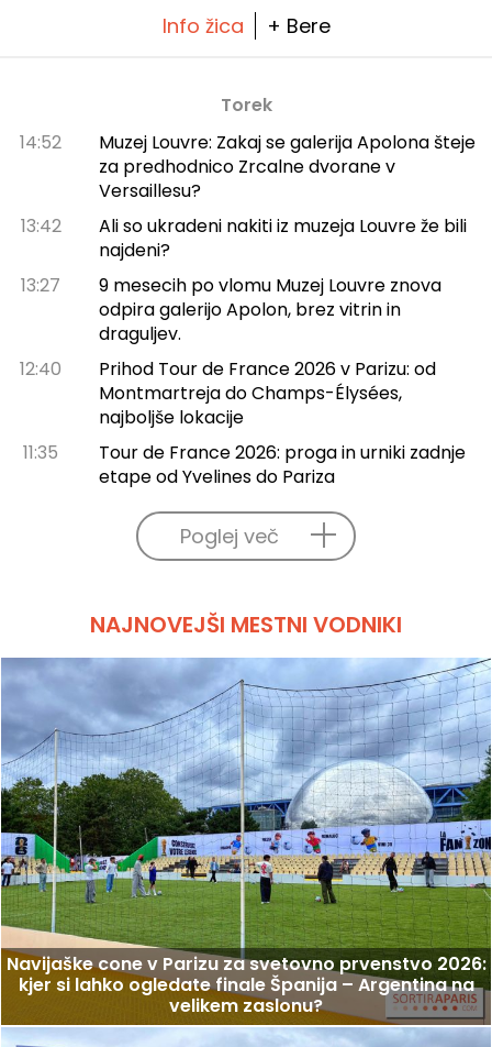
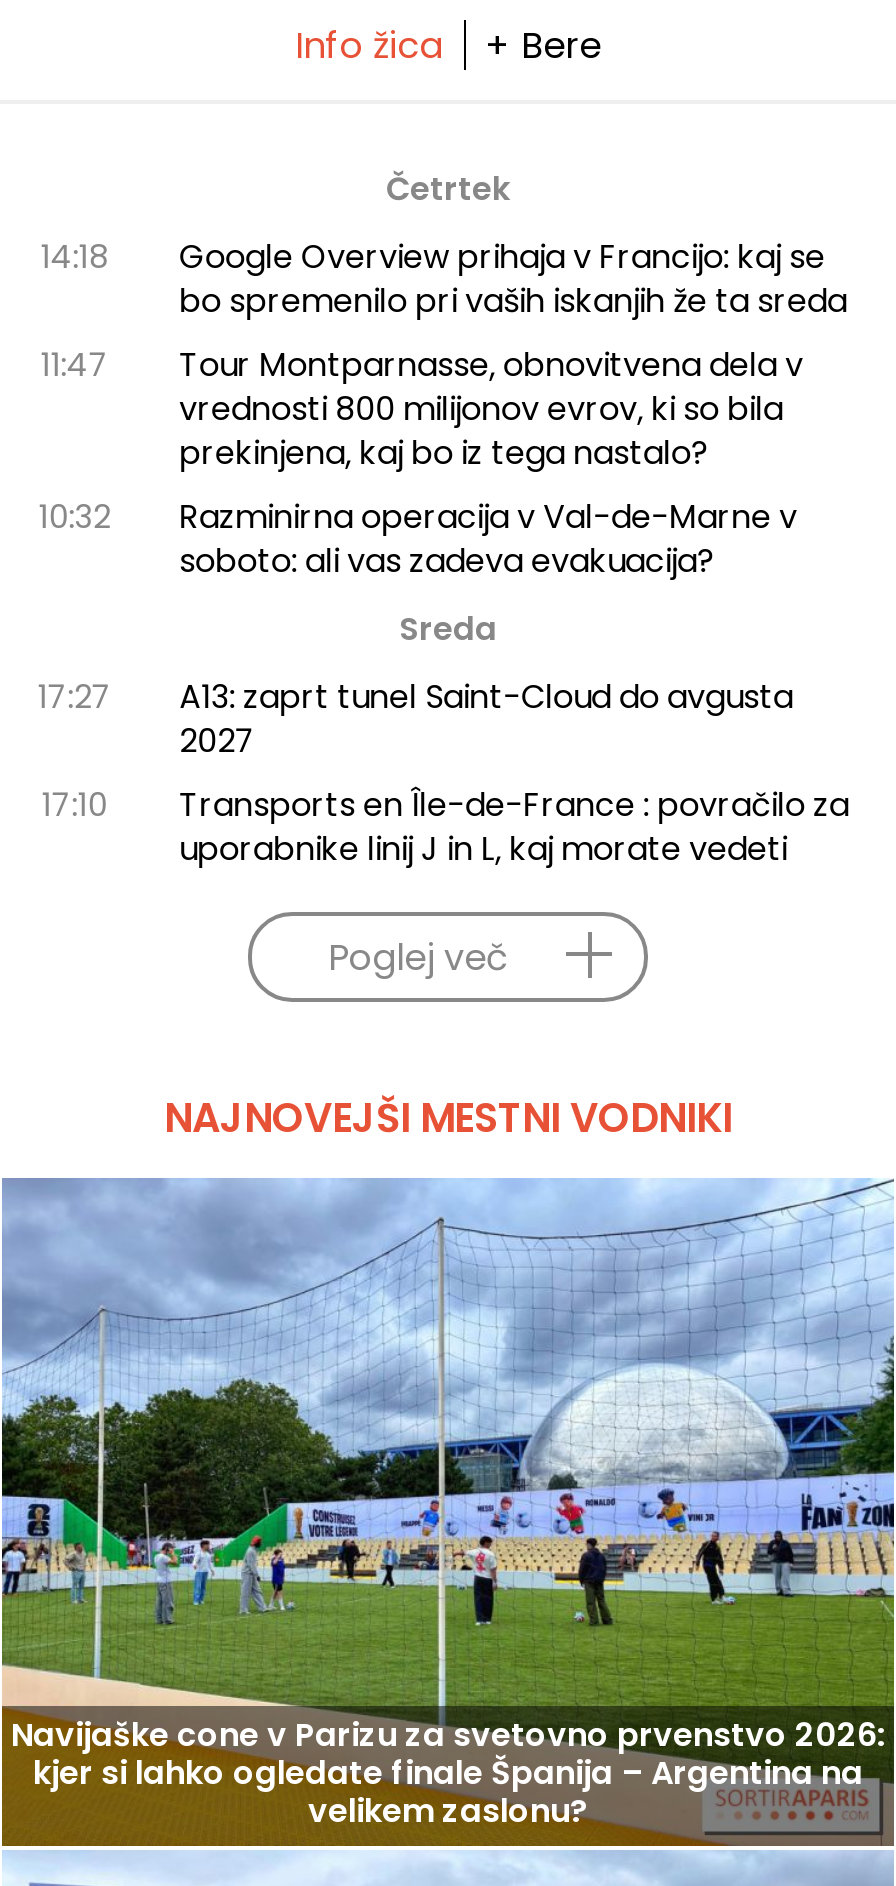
[20,92,475,489] Torek | 14:52 | Muzej Louvre: Zakaj se galerija Apolona šteje | za predhodnico Zrcalne dvorane v | Versaillesu? | 13:42 | Ali so ukradeni nakiti iz muzeja Louvre že bili | najdeni? | 13:27 | 9 mesecih po vlomu Muzej Louvre znova | odpira galerijo Apolon, brez vitrin in | draguljev. | 12:40 | Prihod Tour de France 2026 v Parizu: od | Montmartreja do Champs-Élysées, | najboljše lokacije | 11:35 | Tour de France 2026: proga in urniki zadnje | etape od Yvelines do Pariza -> [38,165,849,871] Četrtek | 14:18 | Google Overview prihaja v Francijo: kaj se | bo spremenilo pri vaših iskanjih že ta sreda | 11:47 | Tour Montparnasse, obnovitvena dela v | vrednosti 800 milijonov evrov, ki so bila | prekinjena, kaj bo iz tega nastalo? | 10:32 | Razminirna operacija v Val-de-Marne v | soboto: ali vas zadeva evakuacija? | Sreda | 17:27 | A13: zaprt tunel Saint-Cloud do avgusta | 2027 | 17:10 | Transports en Île-de-France : povračilo za | uporabnike linij J in L, kaj morate vedeti

